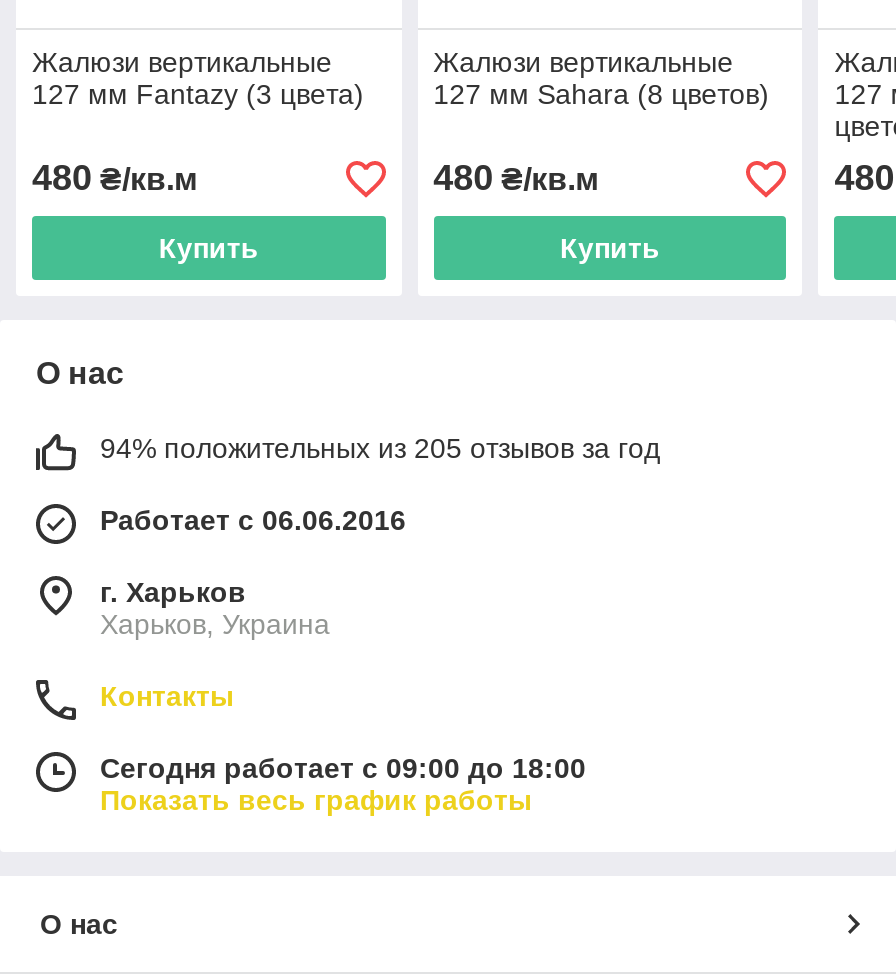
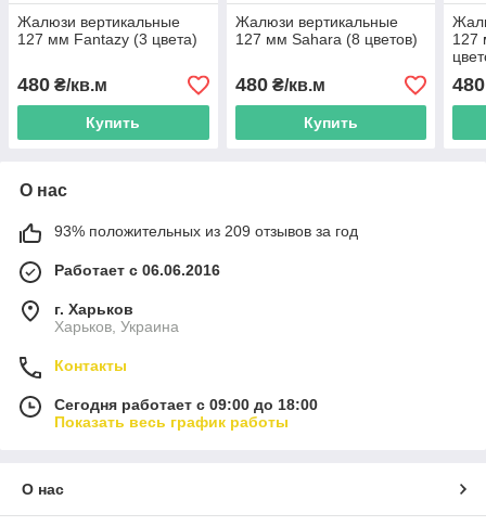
[100,433,660,465] 94% положительных из 205 отзывов за год -> [54,223,358,240] 93% положительных из 209 отзывов за год

